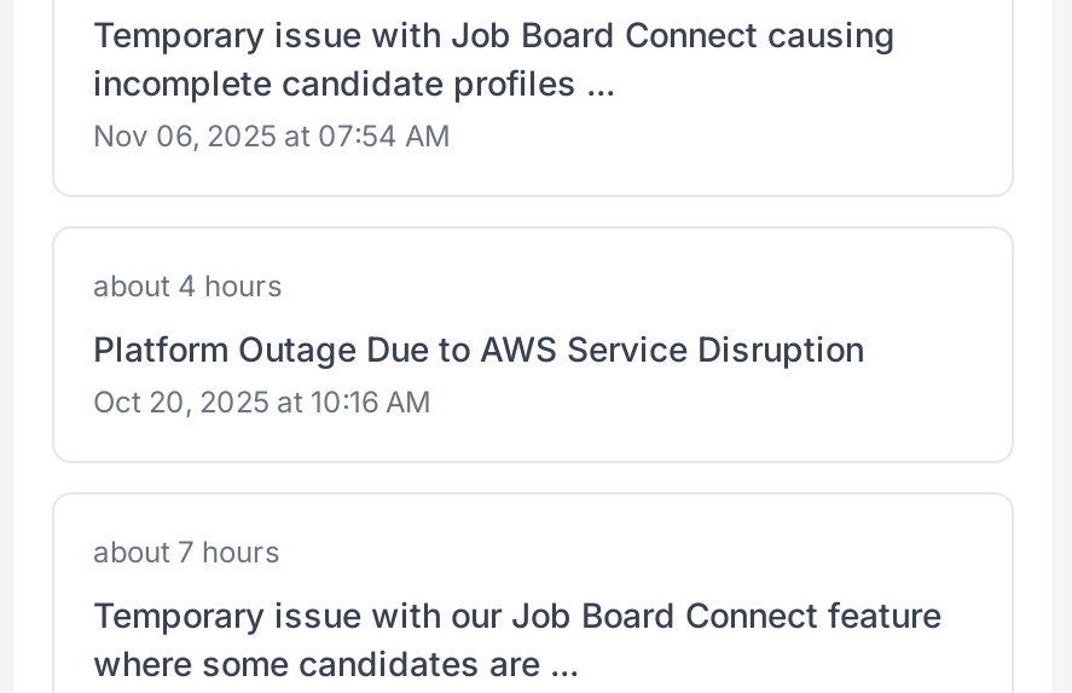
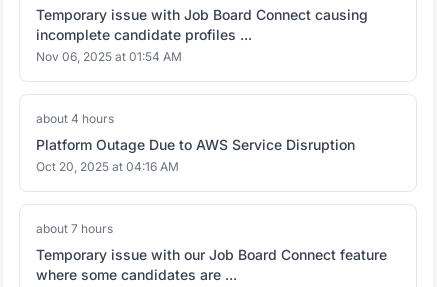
[93,117,451,154] Nov 06, 2025 at 07:54 AM -> [36,49,182,64] Nov 06, 2025 at 01:54 AM
[93,383,431,420] Oct 20, 2025 at 10:16 AM -> [36,159,179,174] Oct 20, 2025 at 04:16 AM

